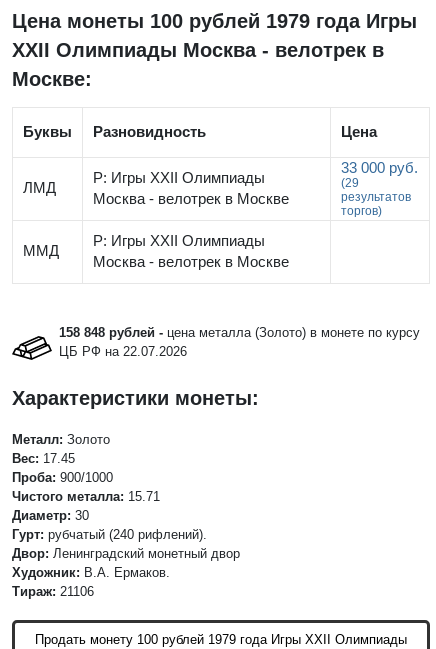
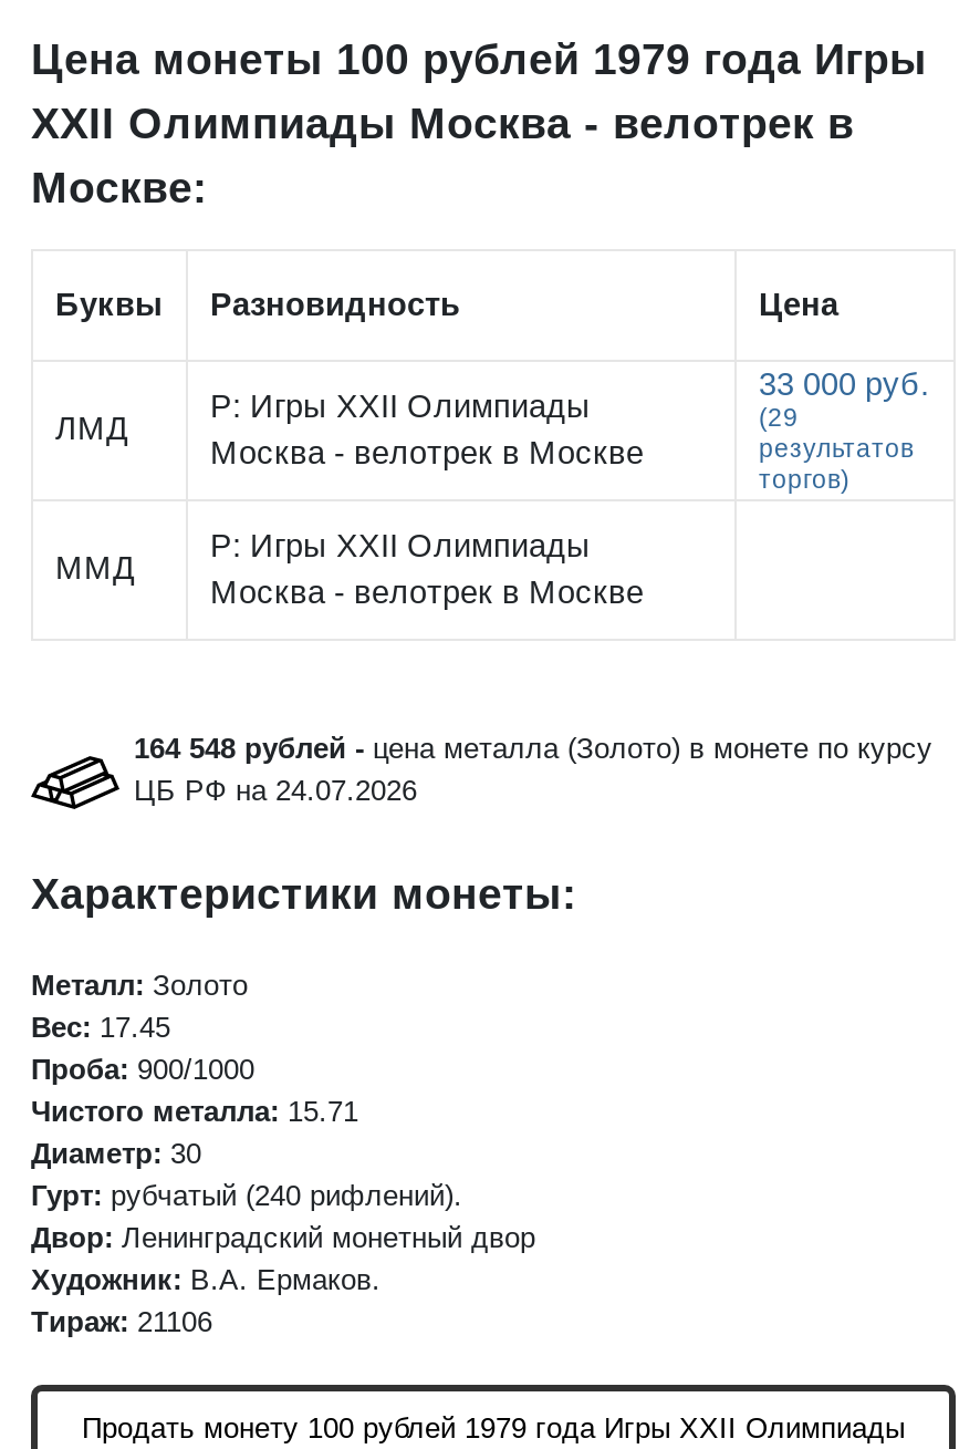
[58,325,419,340] 158 848 рублей - цена металла (Золото) в монете по курсу -> [134,732,932,765] 164 548 рублей - цена металла (Золото) в монете по курсу
[58,344,186,359] ЦБ РФ на 22.07.2026 -> [134,774,417,807] ЦБ РФ на 24.07.2026

